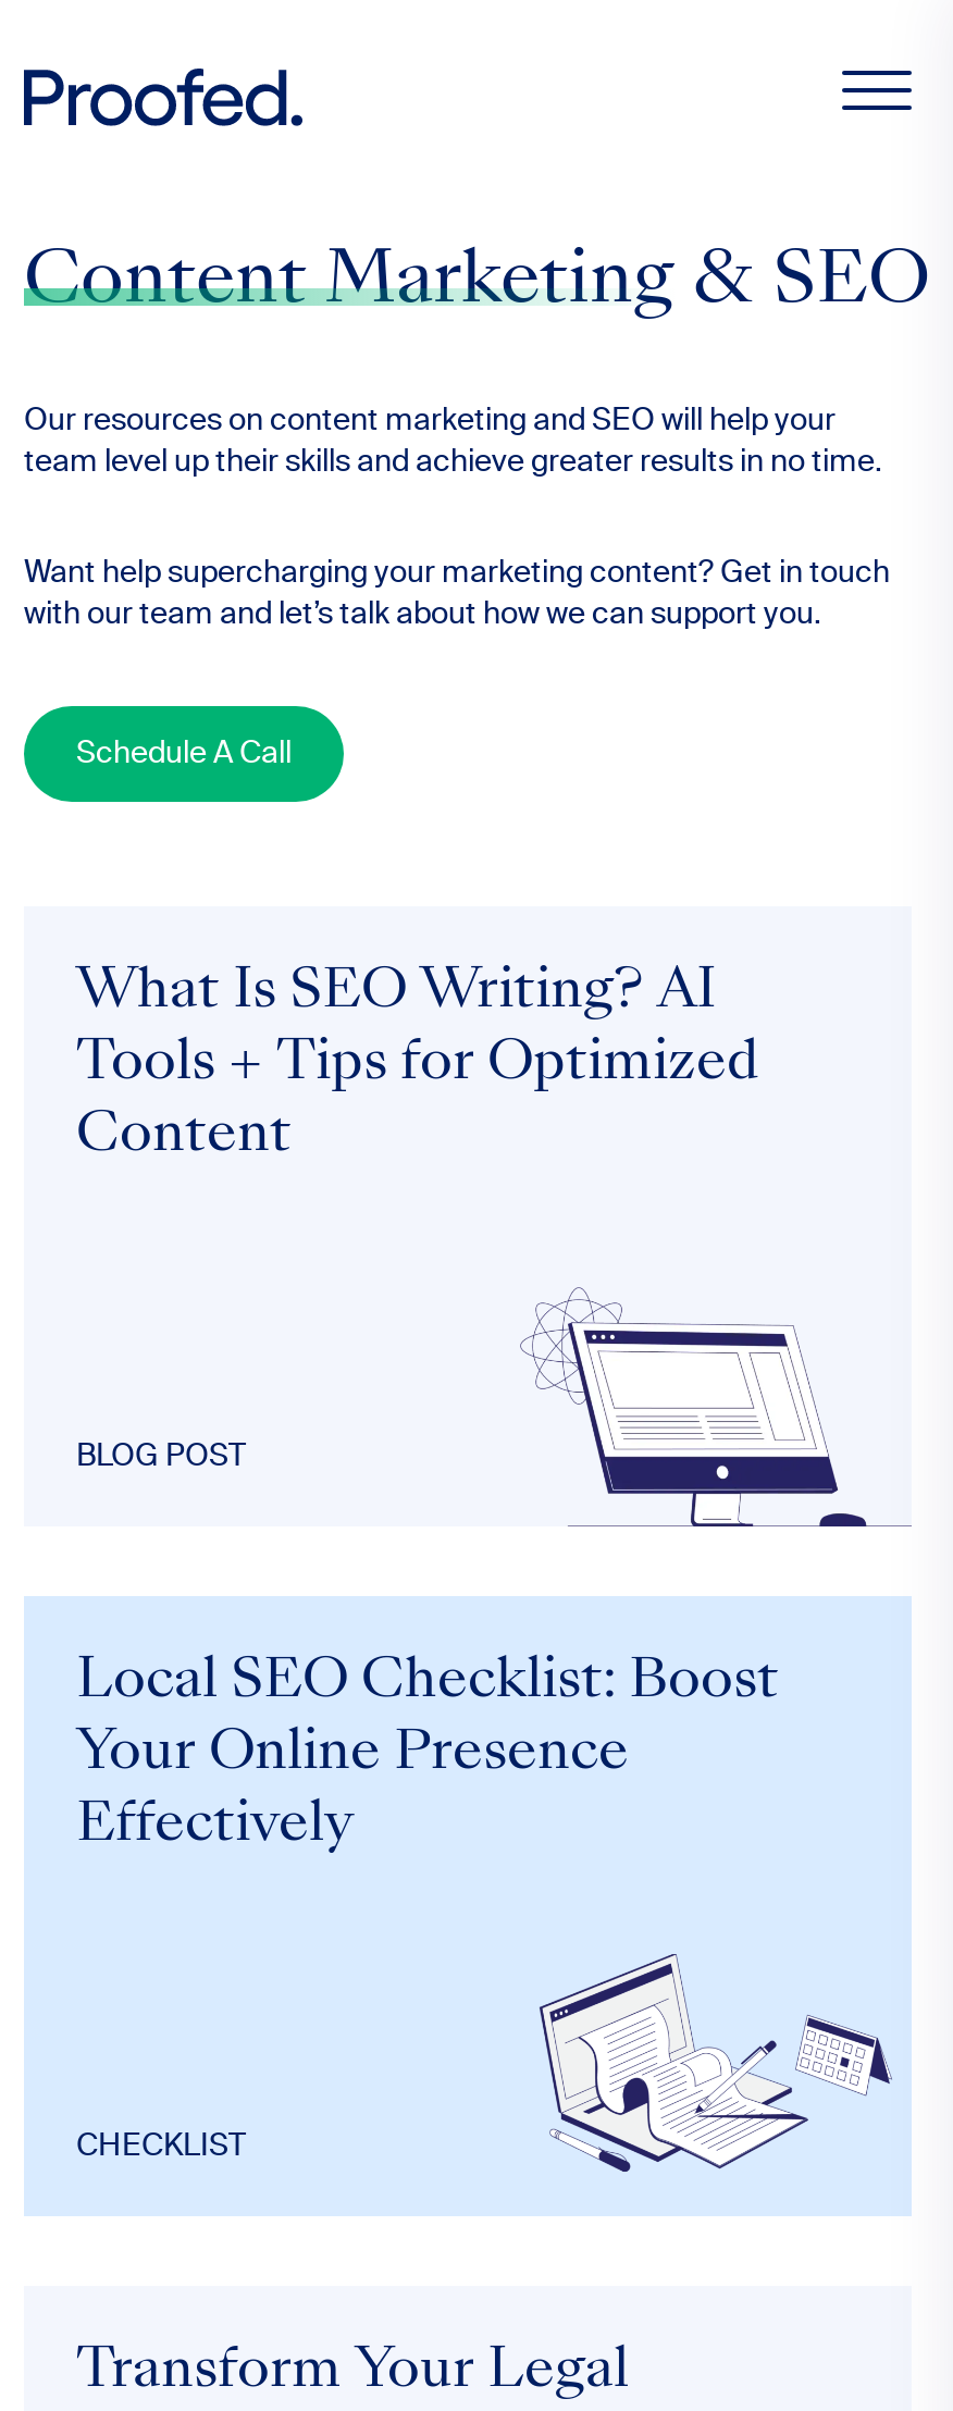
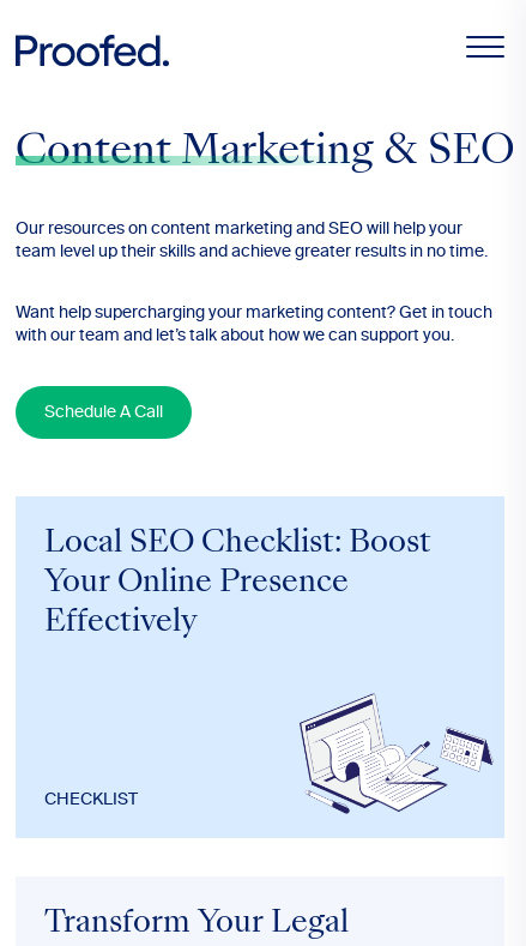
[76,967,759,1163] What Is SEO Writing? AI | Tools + Tips for Optimized | Content -> none
[531,1305,868,1529] [image] -> none
[76,1442,246,1472] BLOG POST -> none

